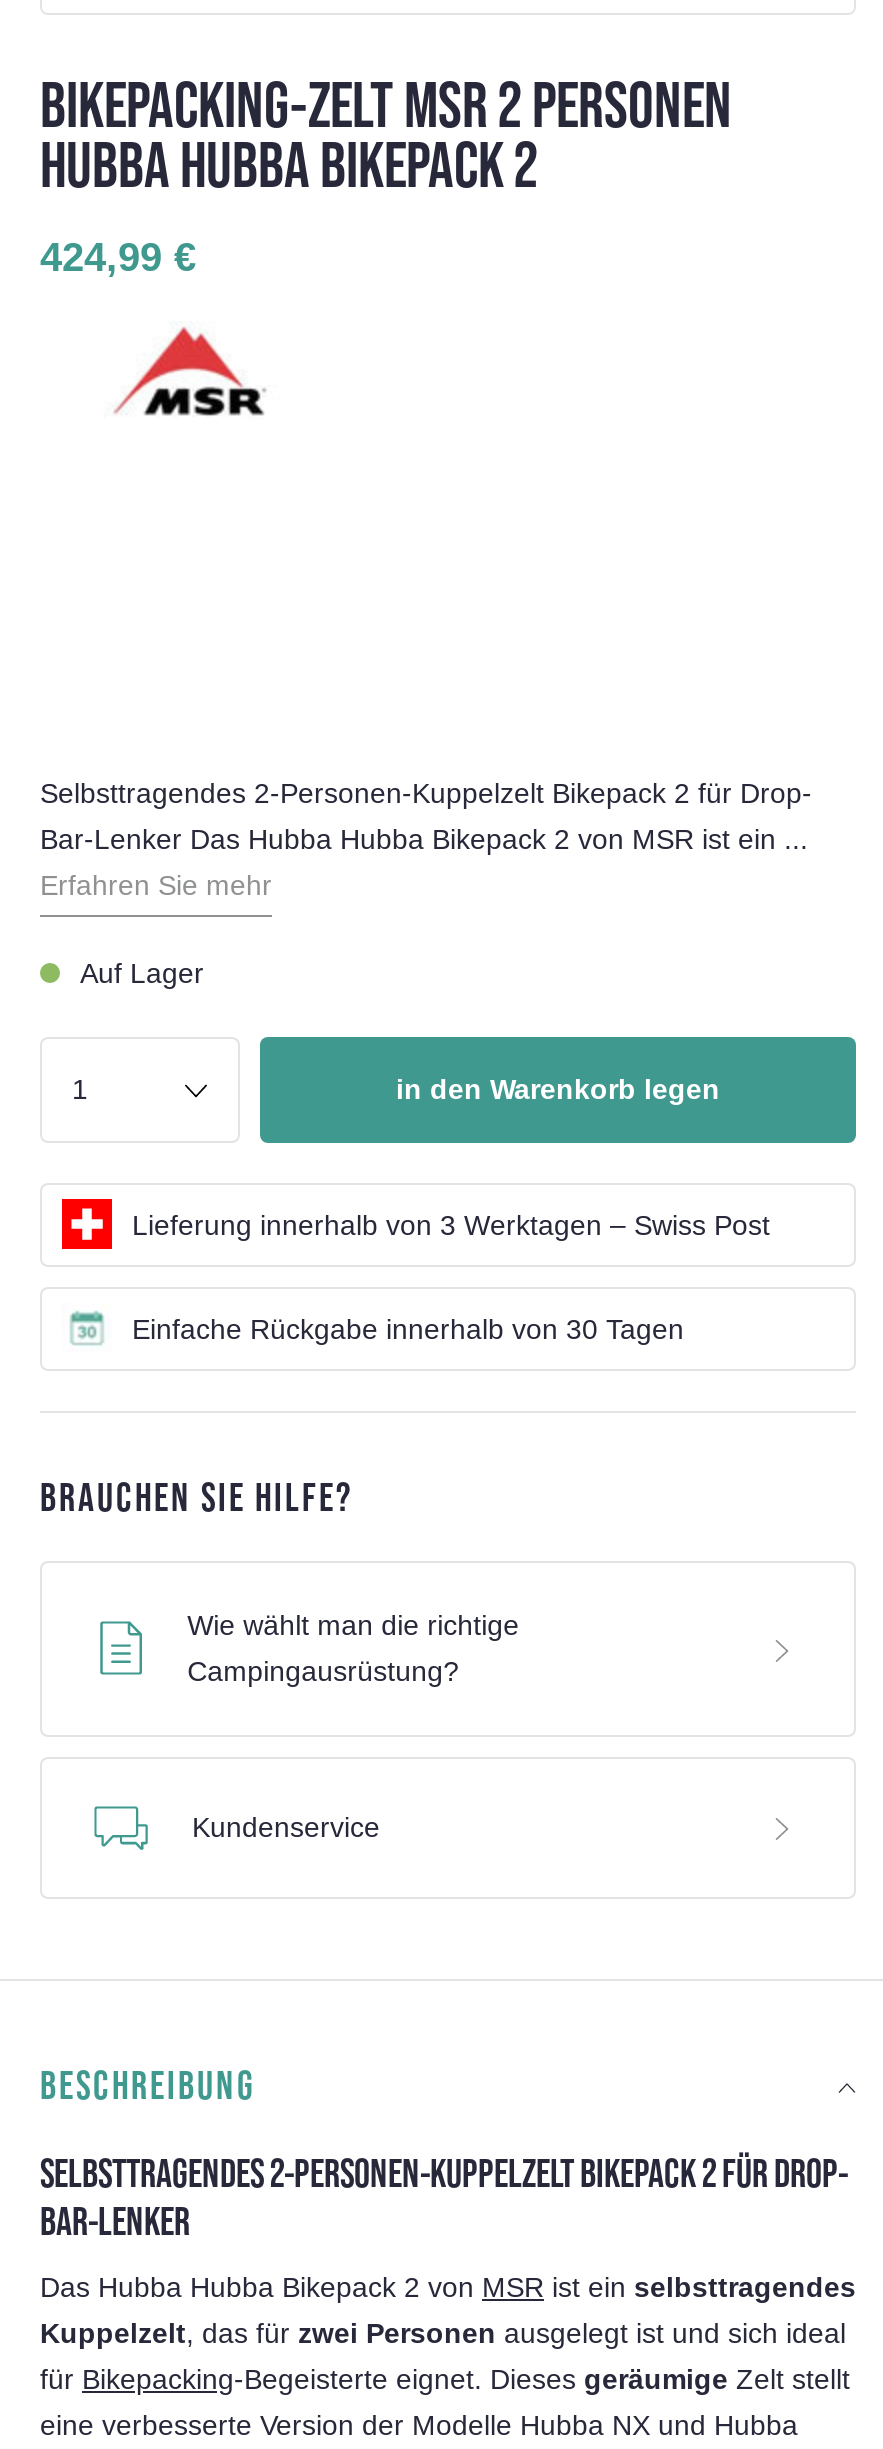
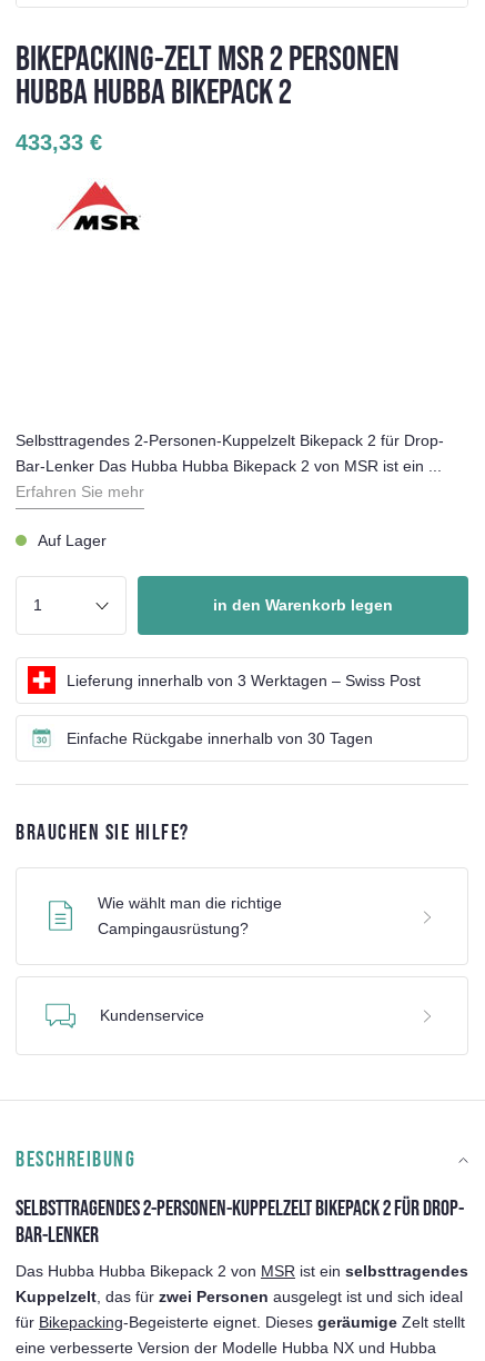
[40,235,196,279] 424,99 € -> [16,130,102,155] 433,33 €

